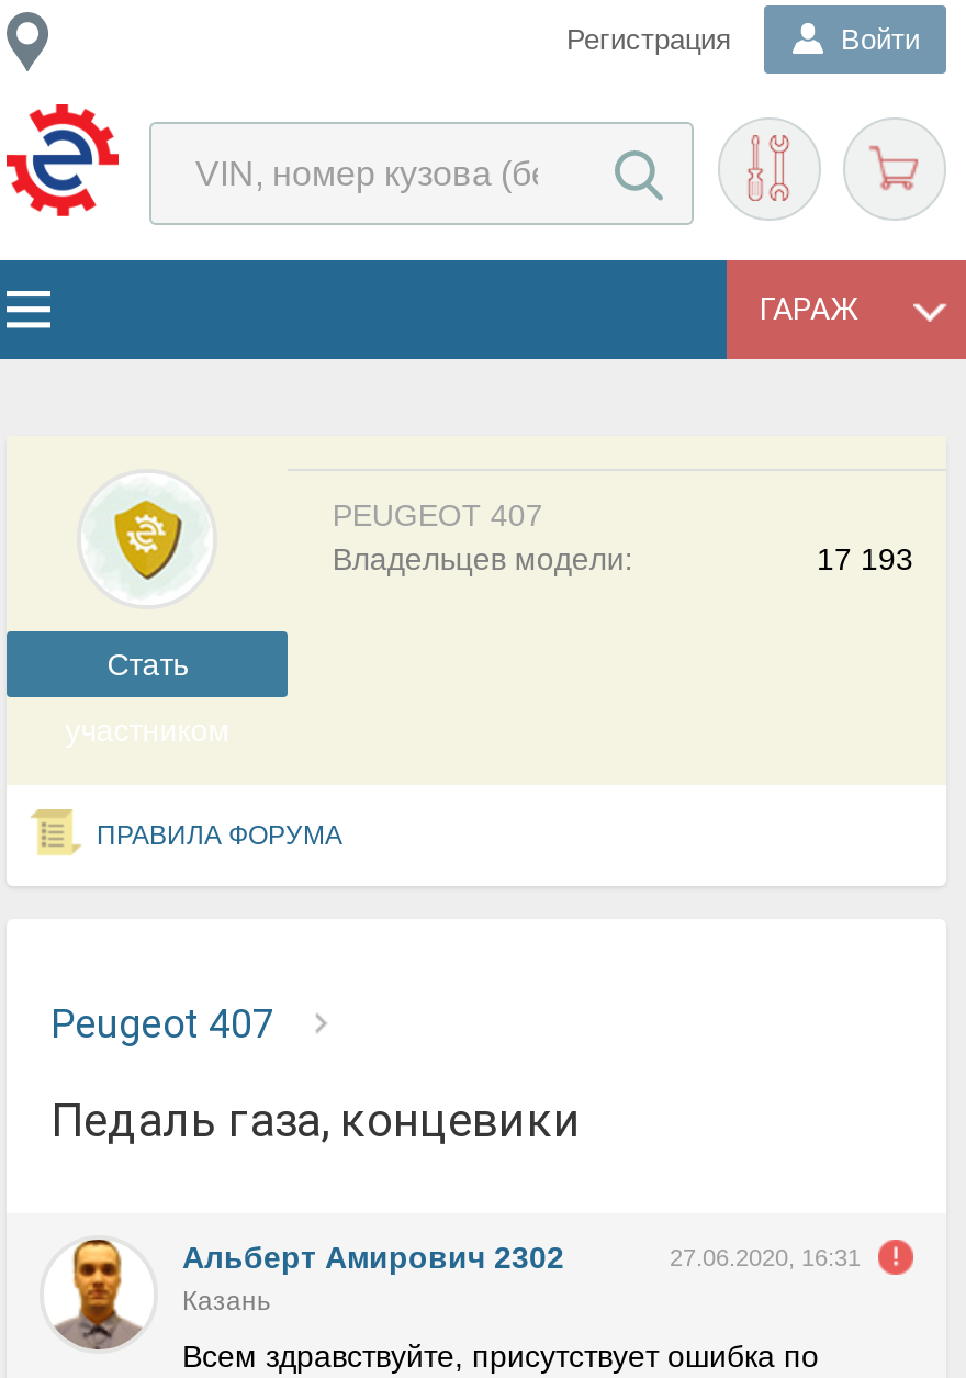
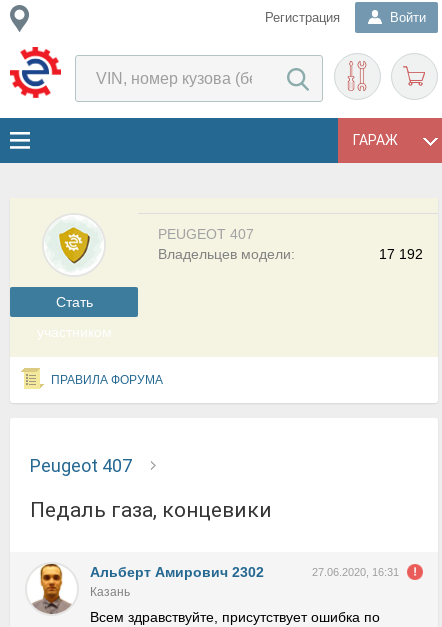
[817,541,913,576] 17 193 -> [379,246,423,262] 17 192

